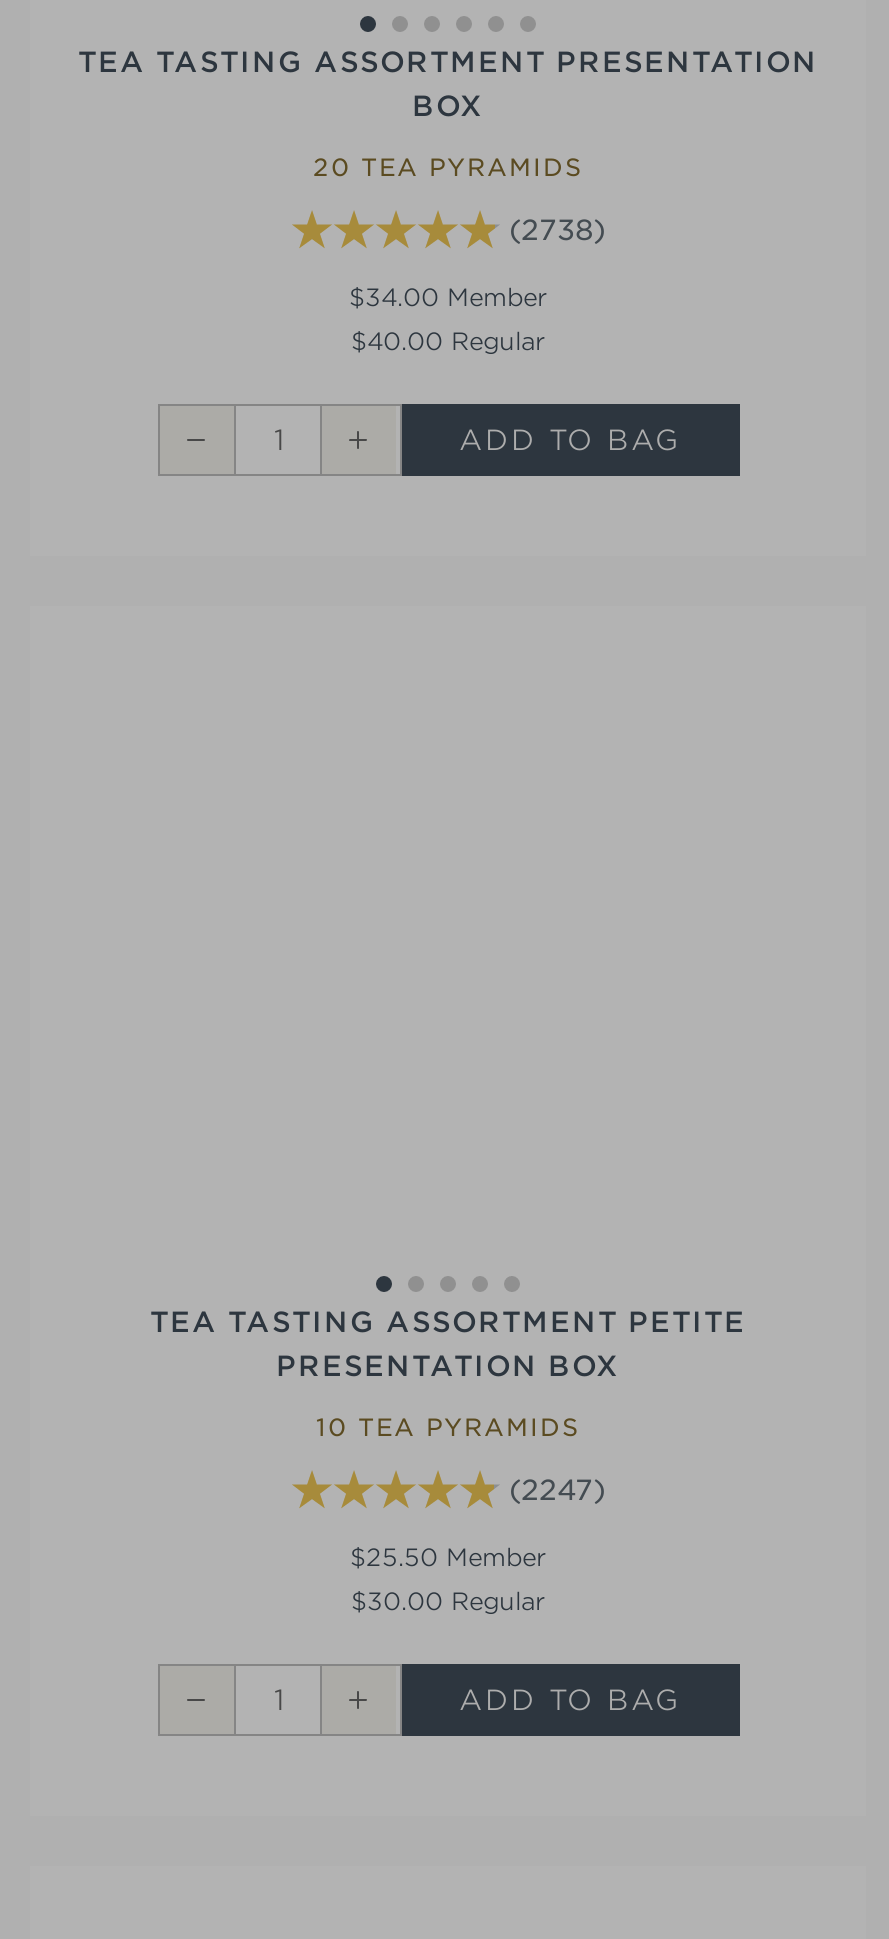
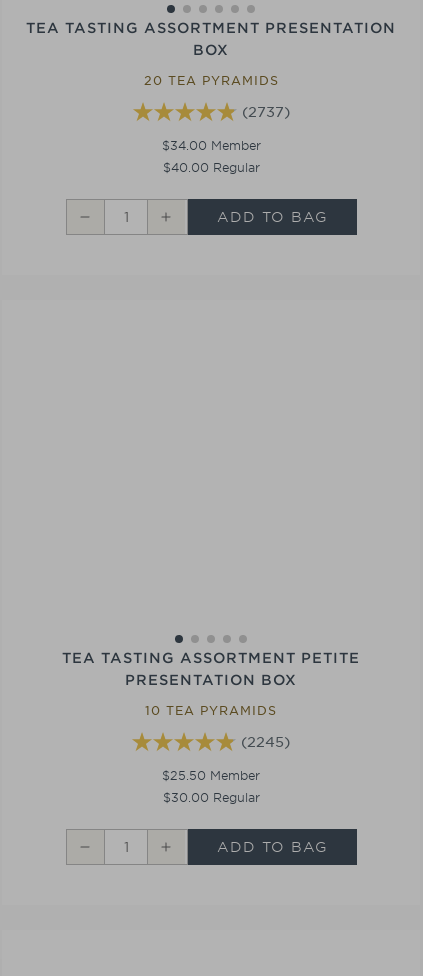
[509,214,605,246] (2738) -> [241,104,289,120] (2737)
[509,1475,605,1507] (2247) -> [241,734,290,750] (2245)

